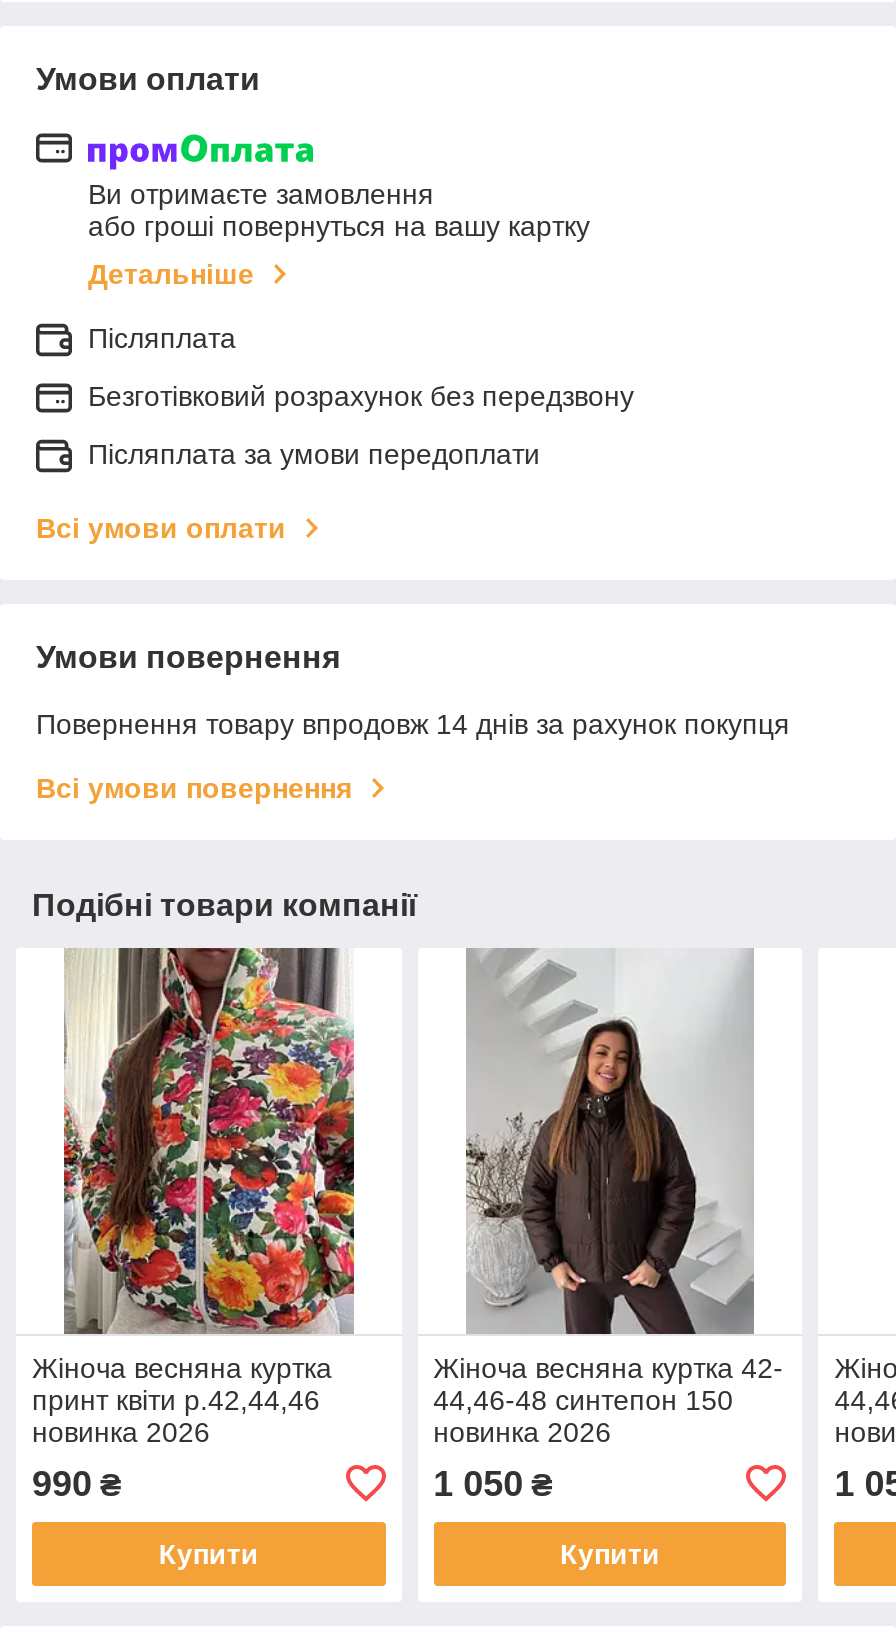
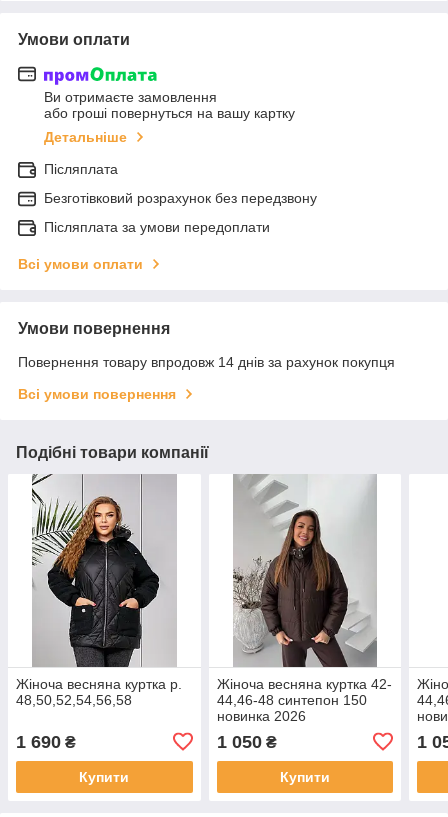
[32,946,356,1504] [image] | Жіноча весняна куртка | принт квіти р.42,44,46 | новинка 2026 | 990 ₴ -> [16,474,182,752] [image] | Жіноча весняна куртка р. | 48,50,52,54,56,58 | 1 690 ₴

